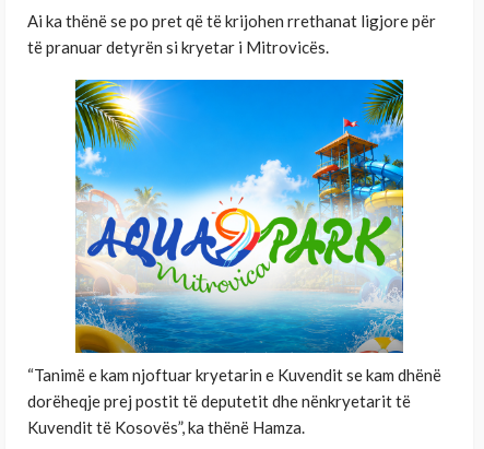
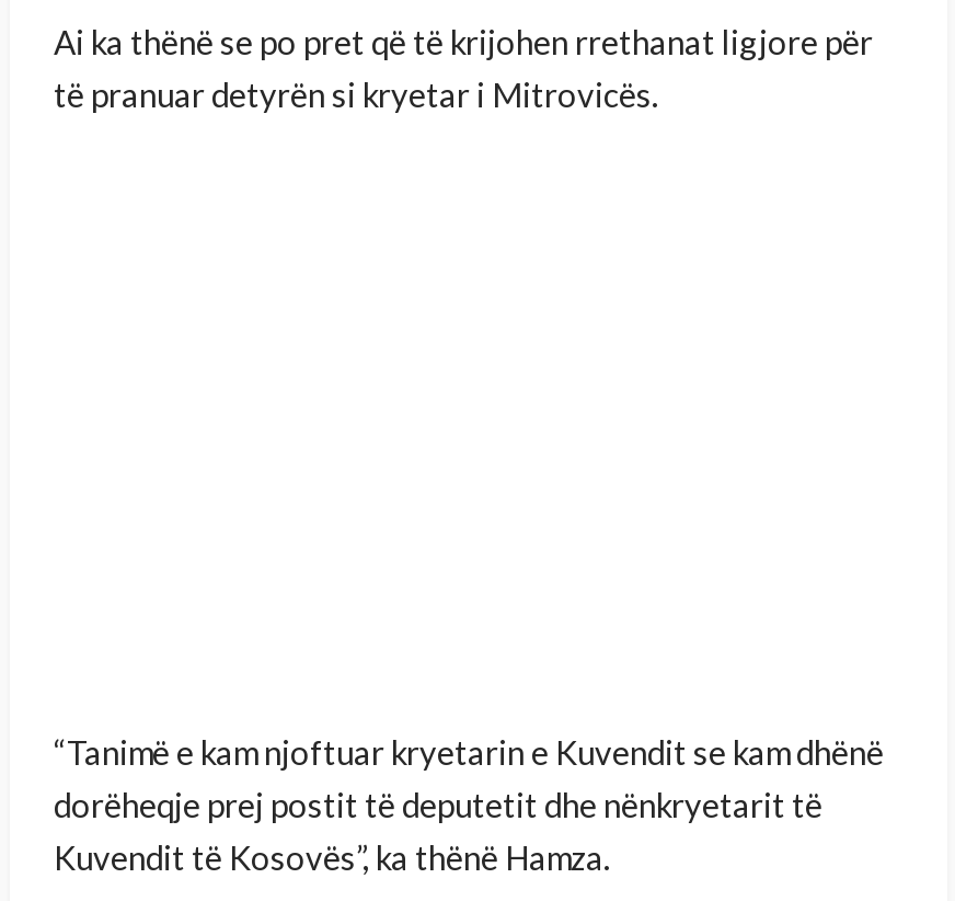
[74,79,404,354] [image] -> none

